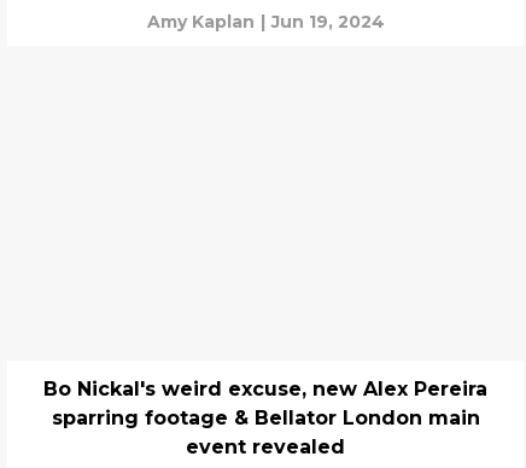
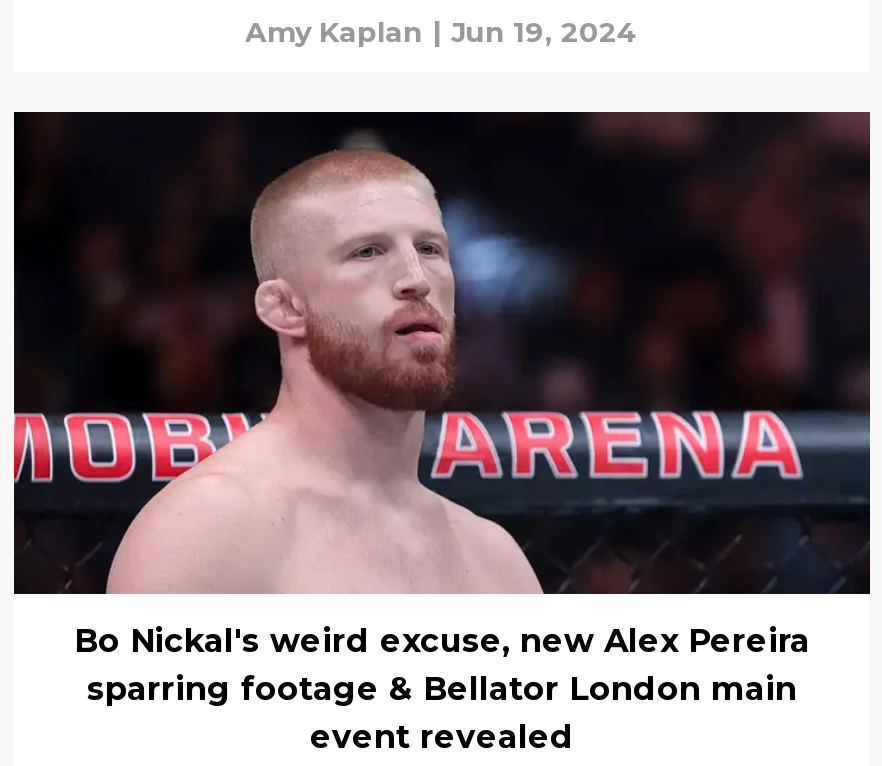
none -> [12,110,872,596] [image]

